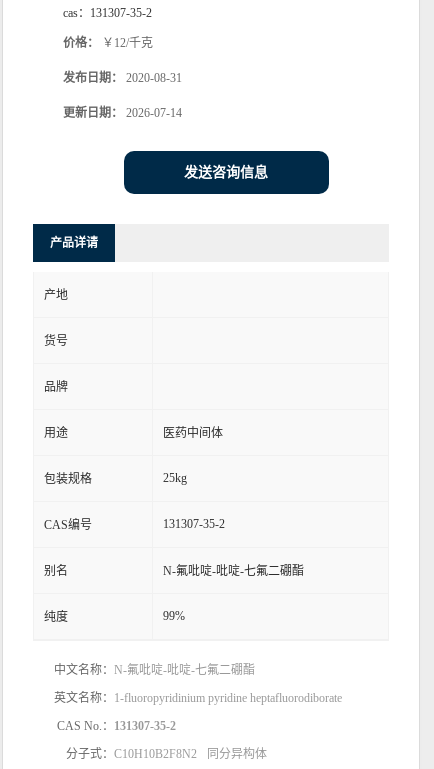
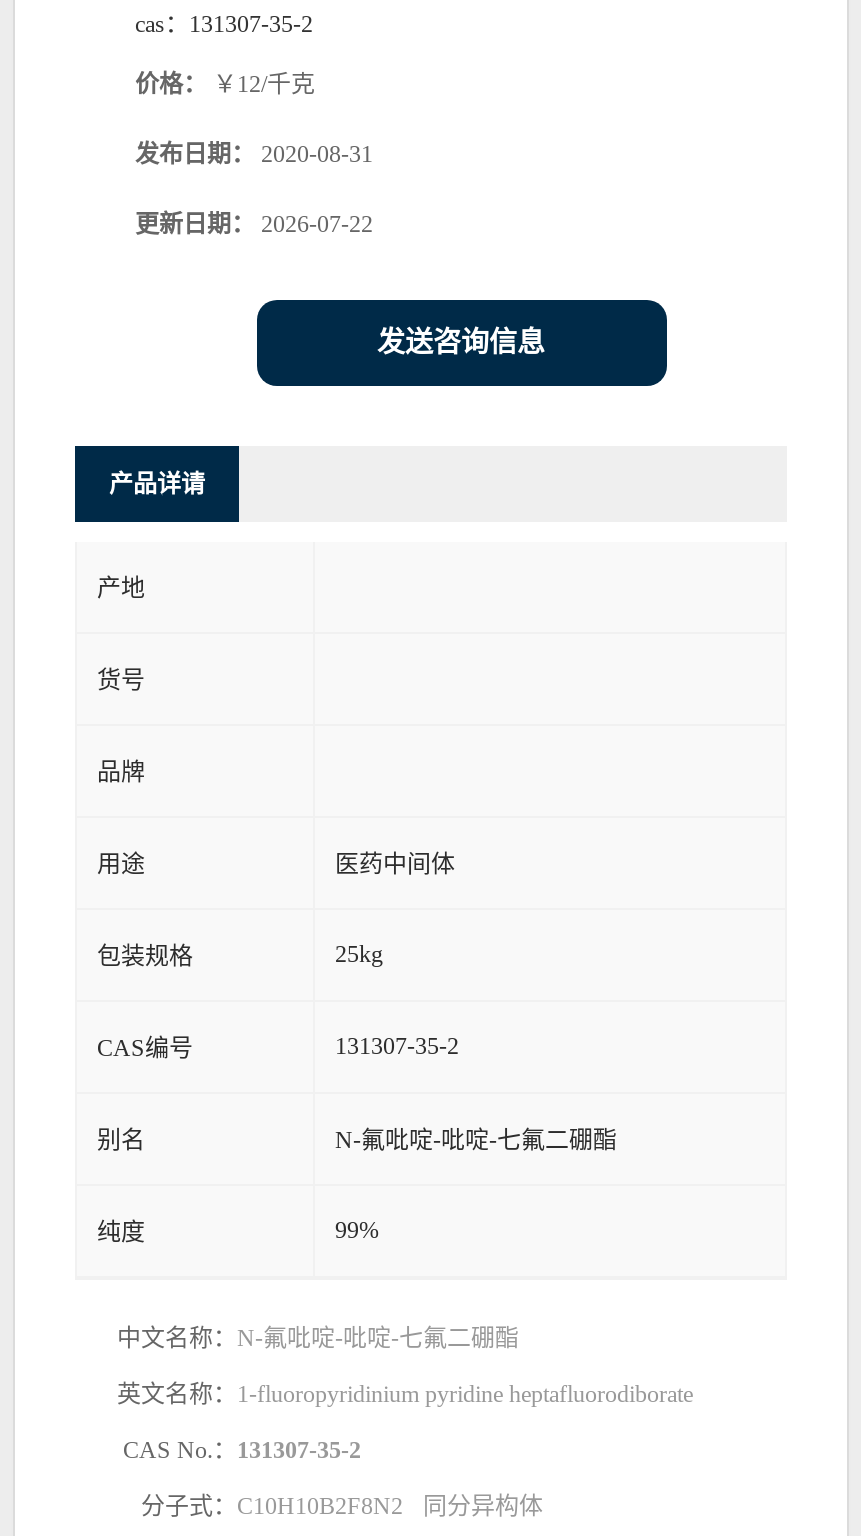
[63,106,182,120] 更新日期：2026-07-14 -> [135,211,373,239] 更新日期：2026-07-22

